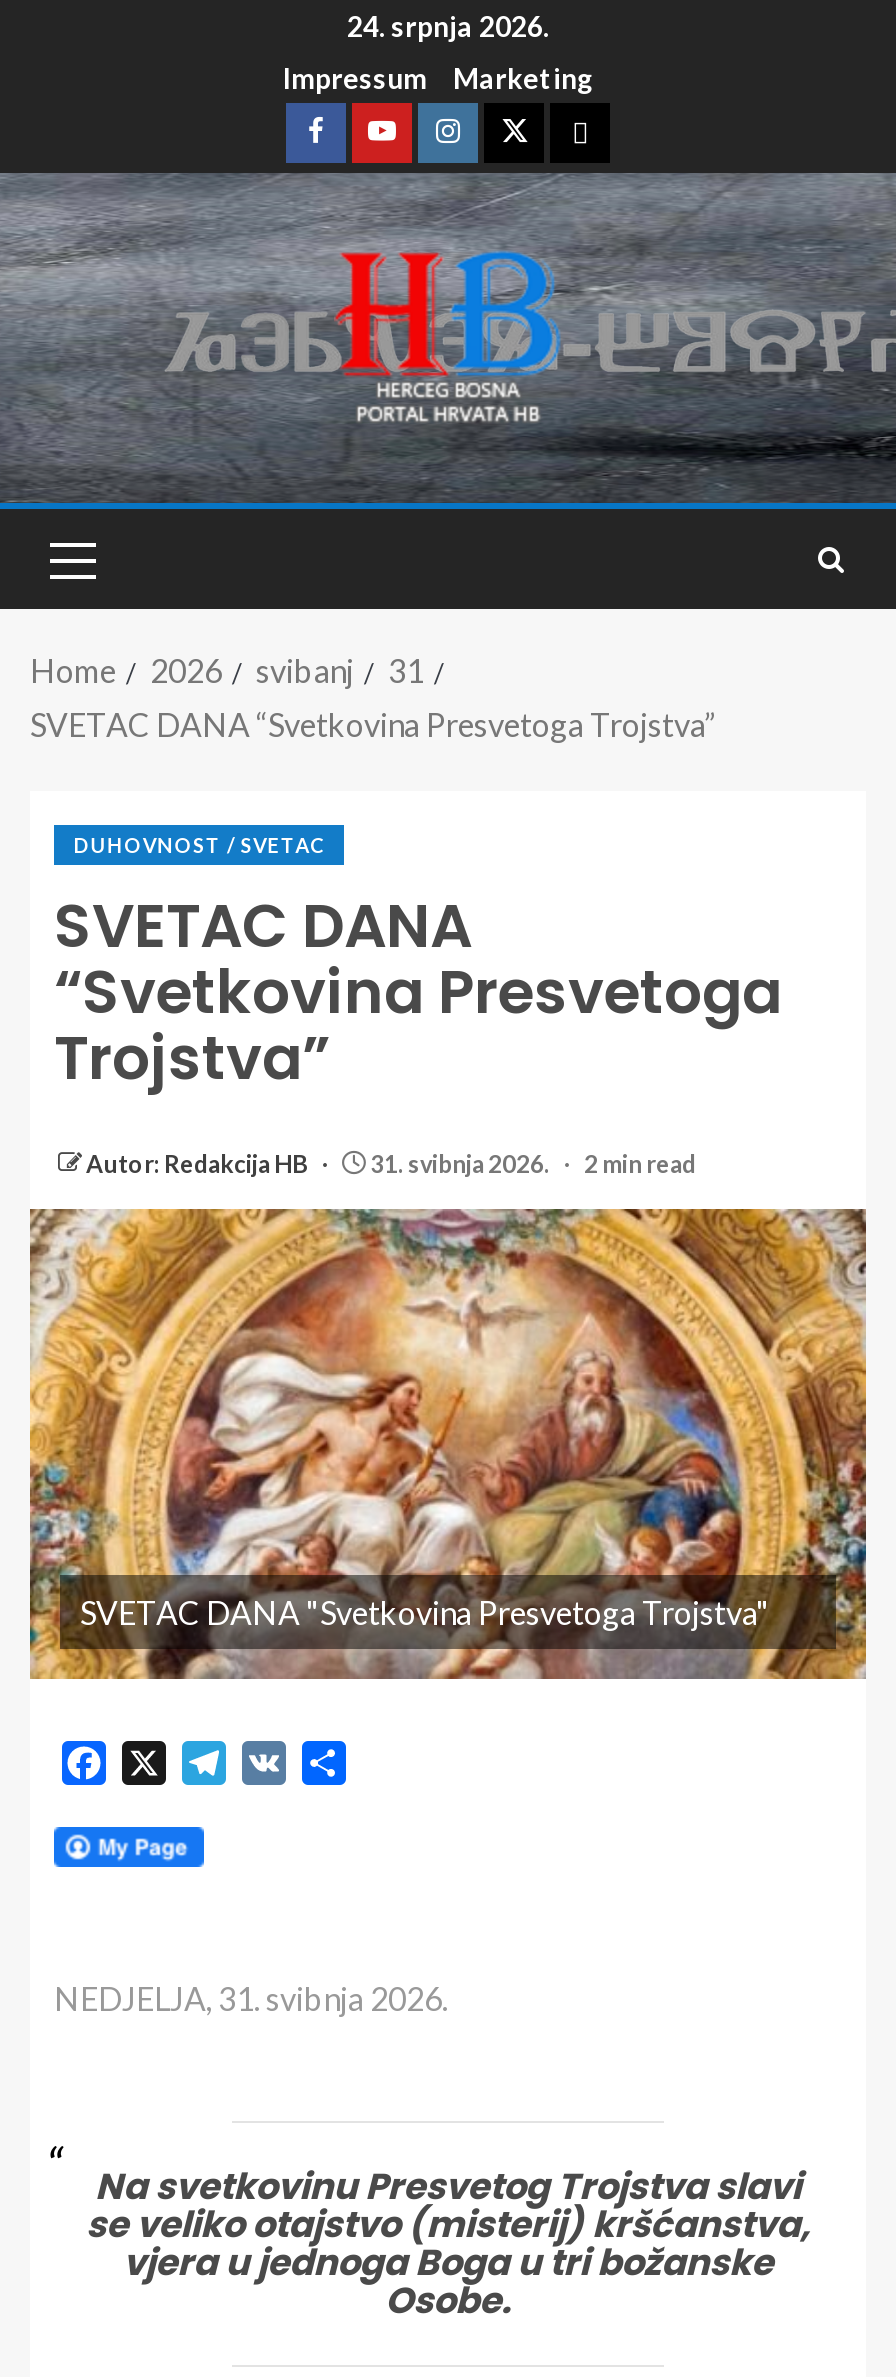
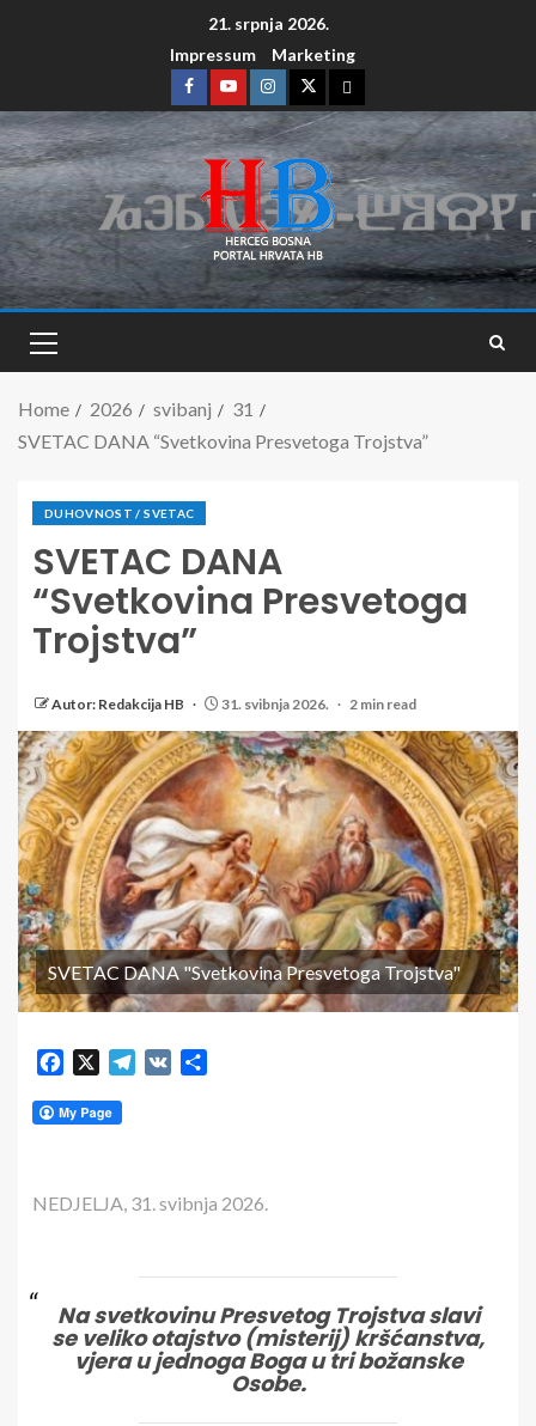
[347,10,549,44] 24. srpnja 2026. -> [208,14,328,34] 21. srpnja 2026.

